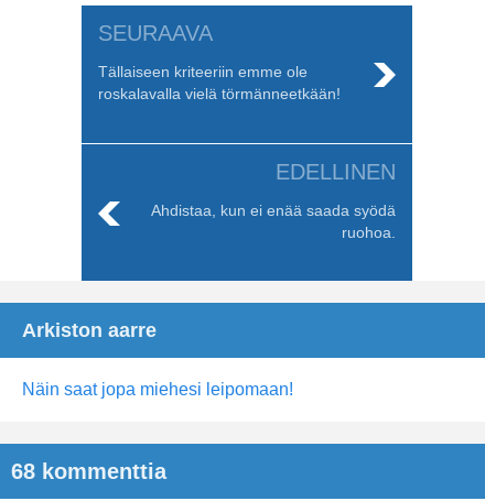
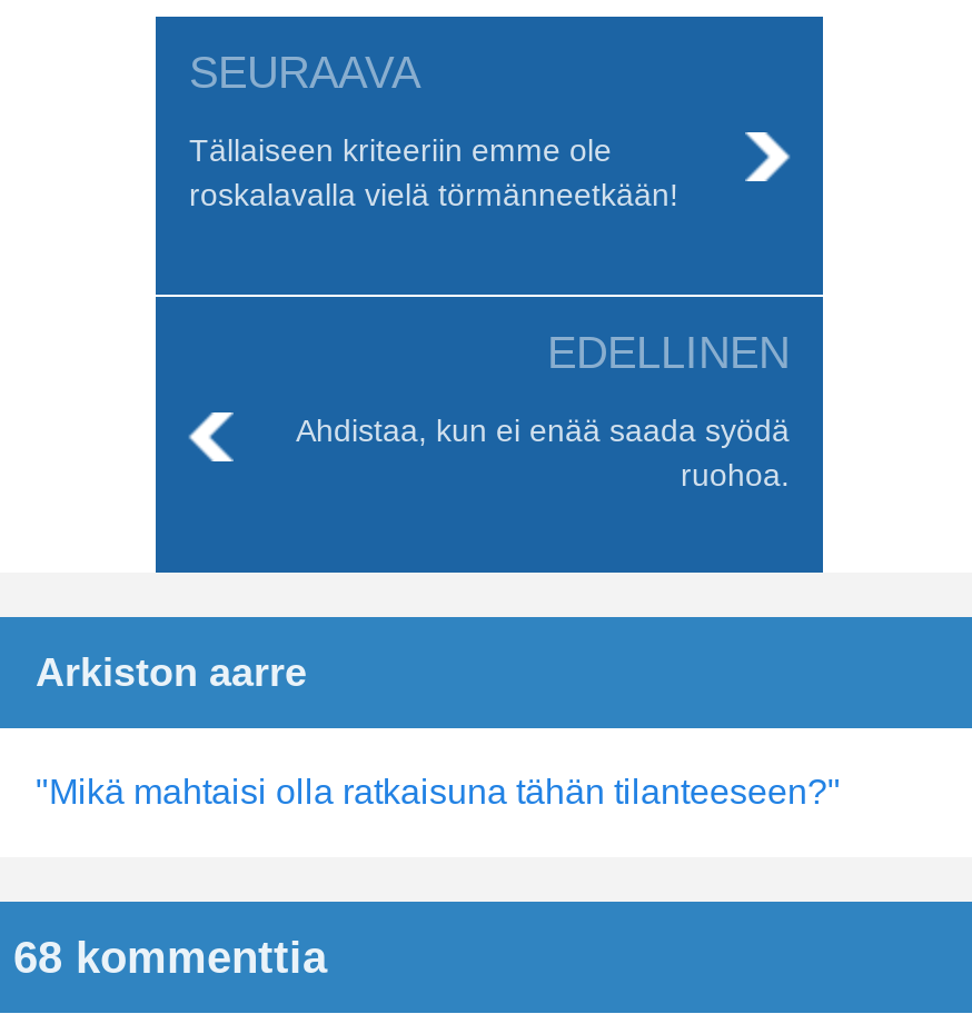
[22,380,293,399] Näin saat jopa miehesi leipomaan! -> [36,773,841,811] "Mikä mahtaisi olla ratkaisuna tähän tilanteeseen?"

